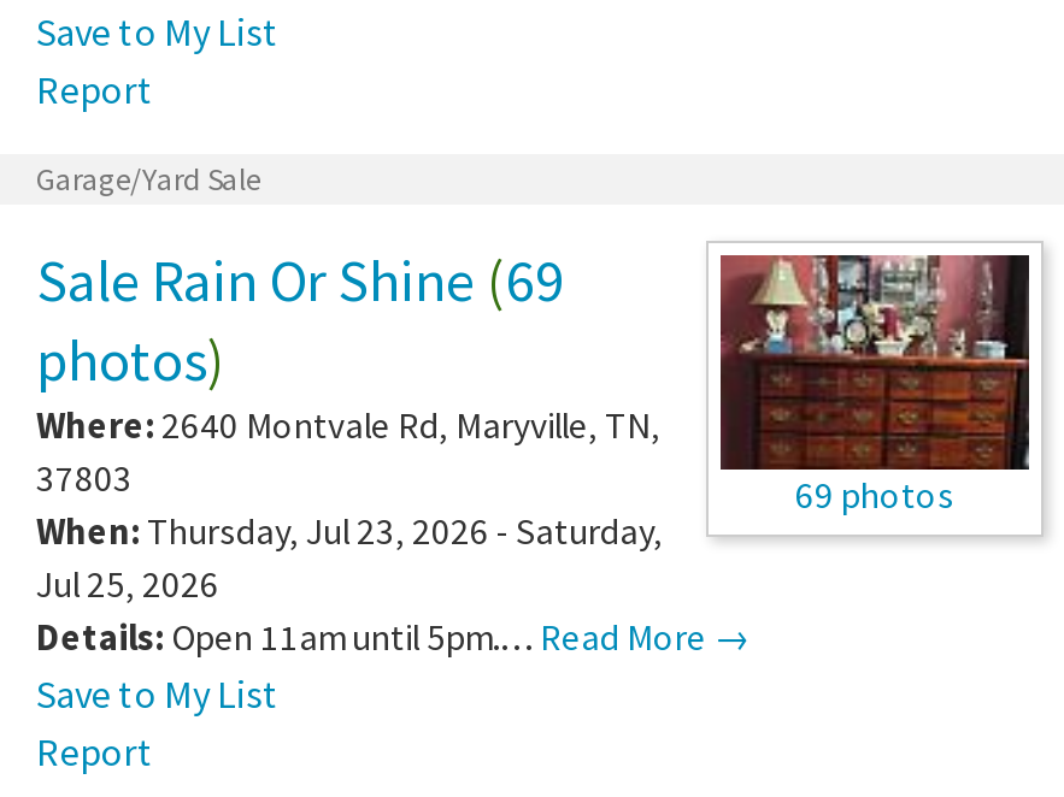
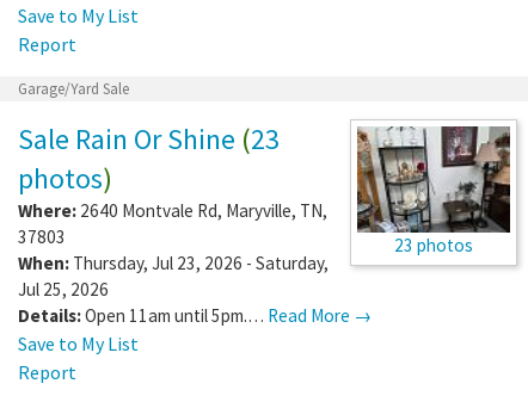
[36,243,564,317] Sale Rain Or Shine (69 -> [18,120,280,157] Sale Rain Or Shine (23
[718,253,1031,518] [image] | 69 photos -> [356,125,511,257] [image] | 23 photos

